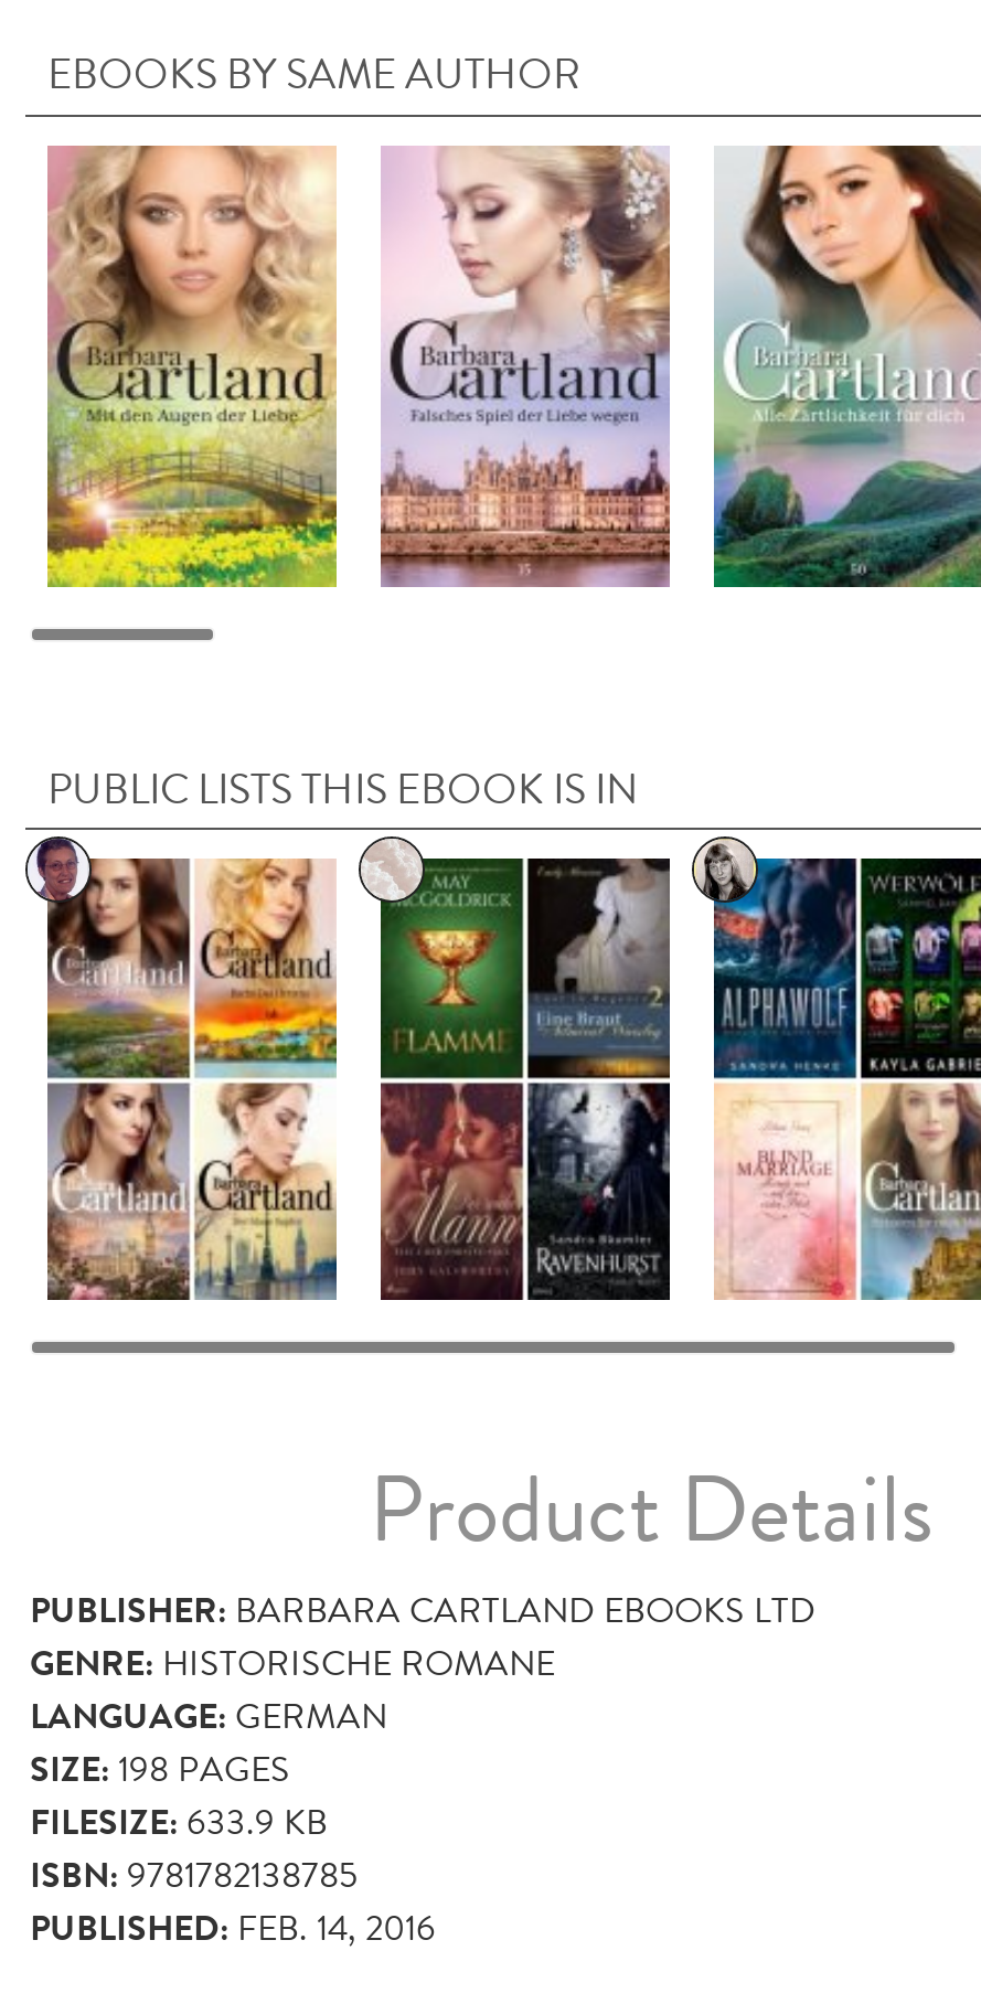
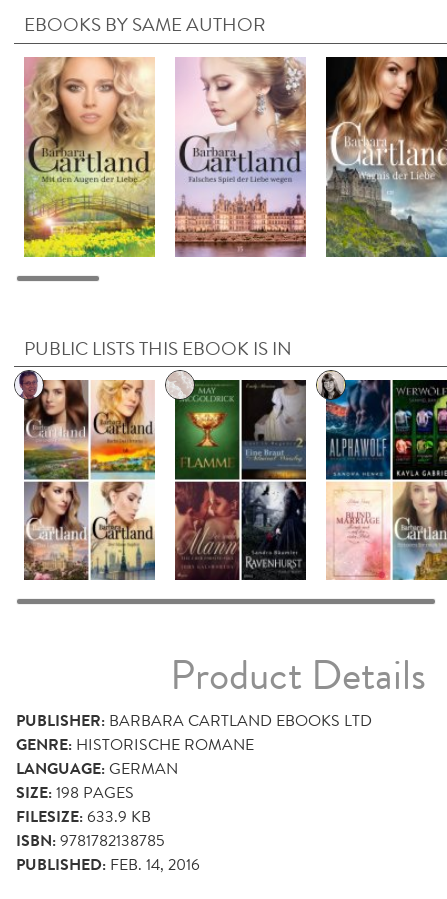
[712,143,974,589] [image] -> [325,56,444,258] [image]

